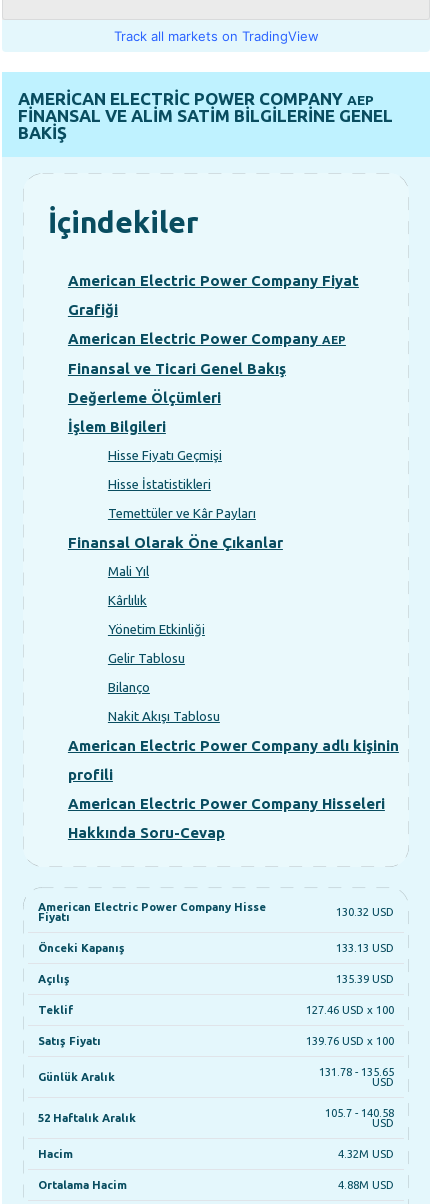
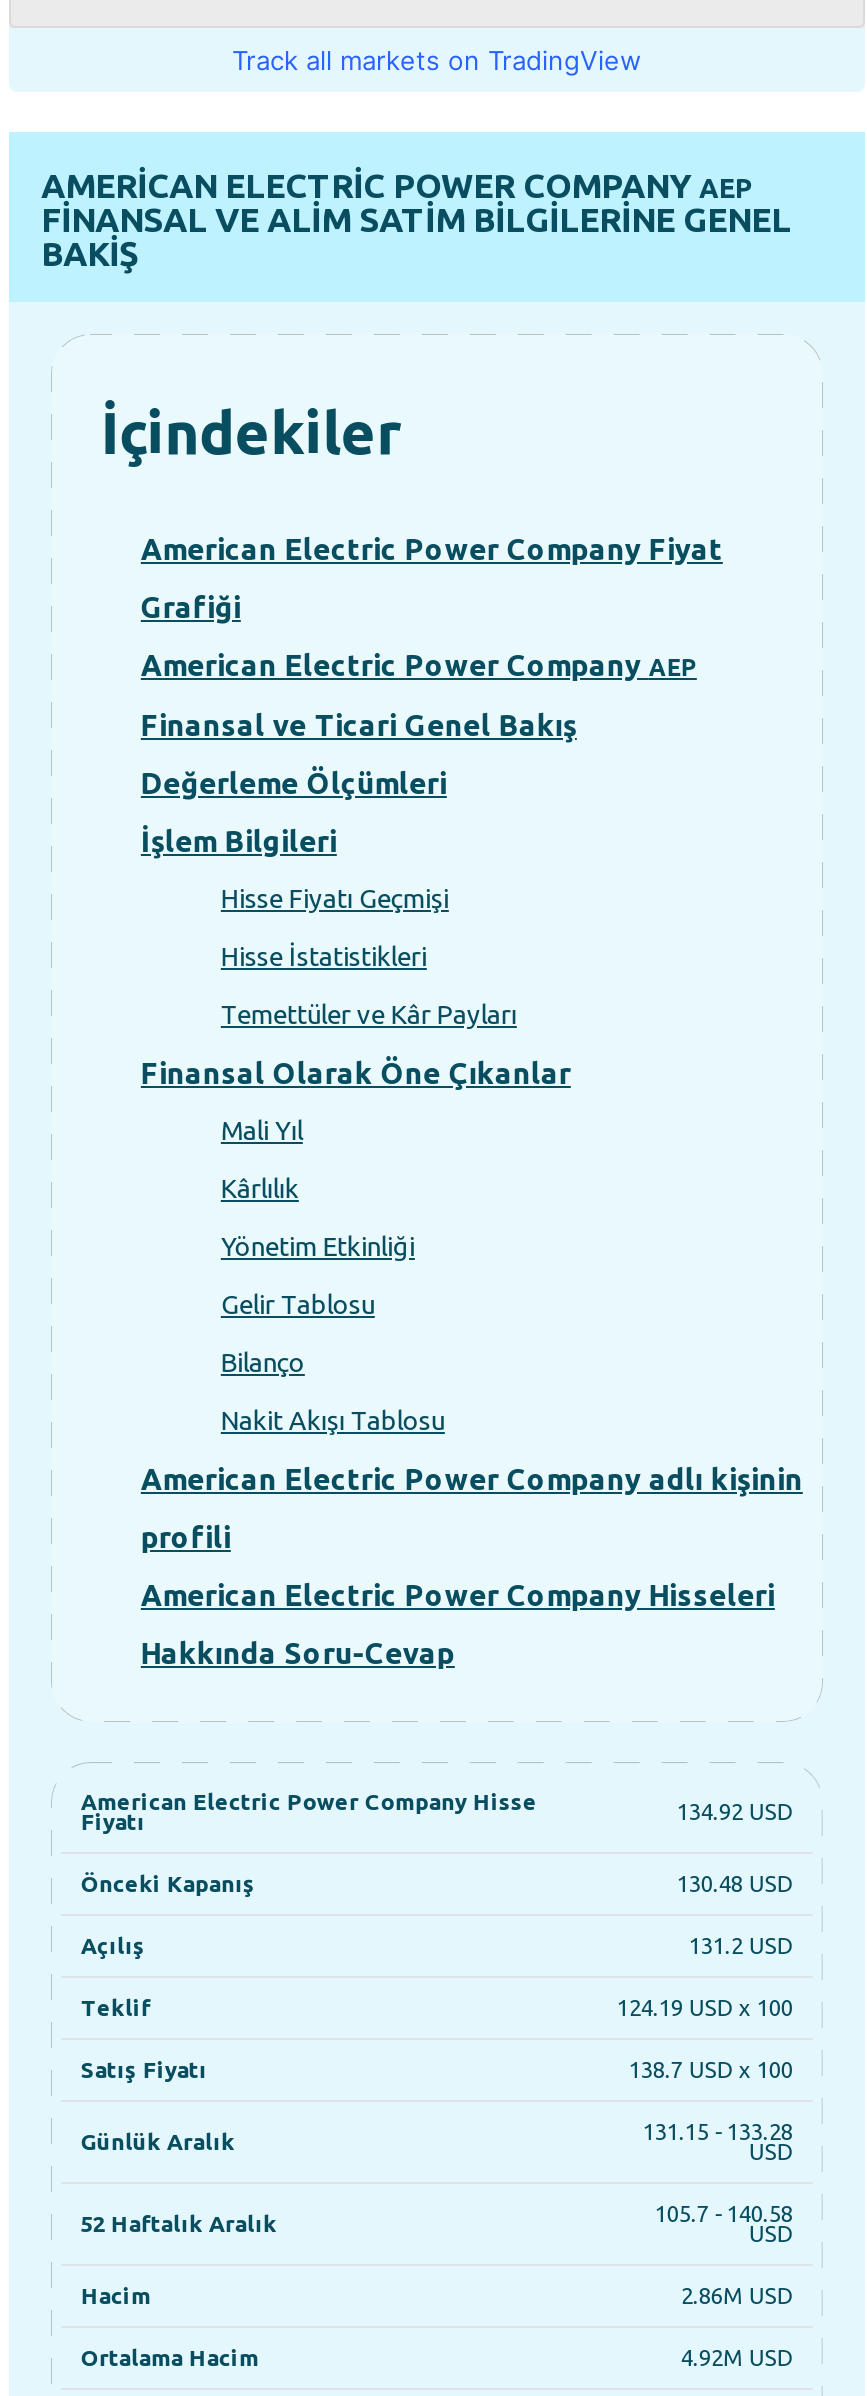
[336,905,394,918] 130.32 USD -> [677,1798,793,1824] 134.92 USD
[336,941,394,954] 133.13 USD -> [677,1870,793,1896] 130.48 USD
[336,972,394,985] 135.39 USD -> [689,1932,793,1958] 131.2 USD
[306,1003,394,1016] 127.46 USD x 100 -> [617,1994,793,2020] 124.19 USD x 100
[306,1034,394,1047] 139.76 USD x 100 -> [629,2056,793,2082] 138.7 USD x 100
[319,1065,394,1078] 131.78 - 135.65 -> [643,2118,793,2144] 131.15 - 133.28
[338,1147,394,1160] 4.32M USD -> [681,2282,793,2308] 2.86M USD
[338,1178,394,1191] 4.88M USD -> [681,2344,793,2370] 4.92M USD

